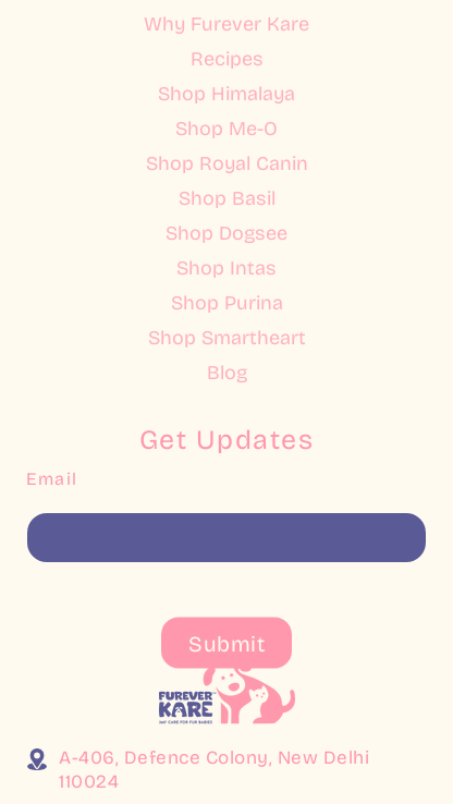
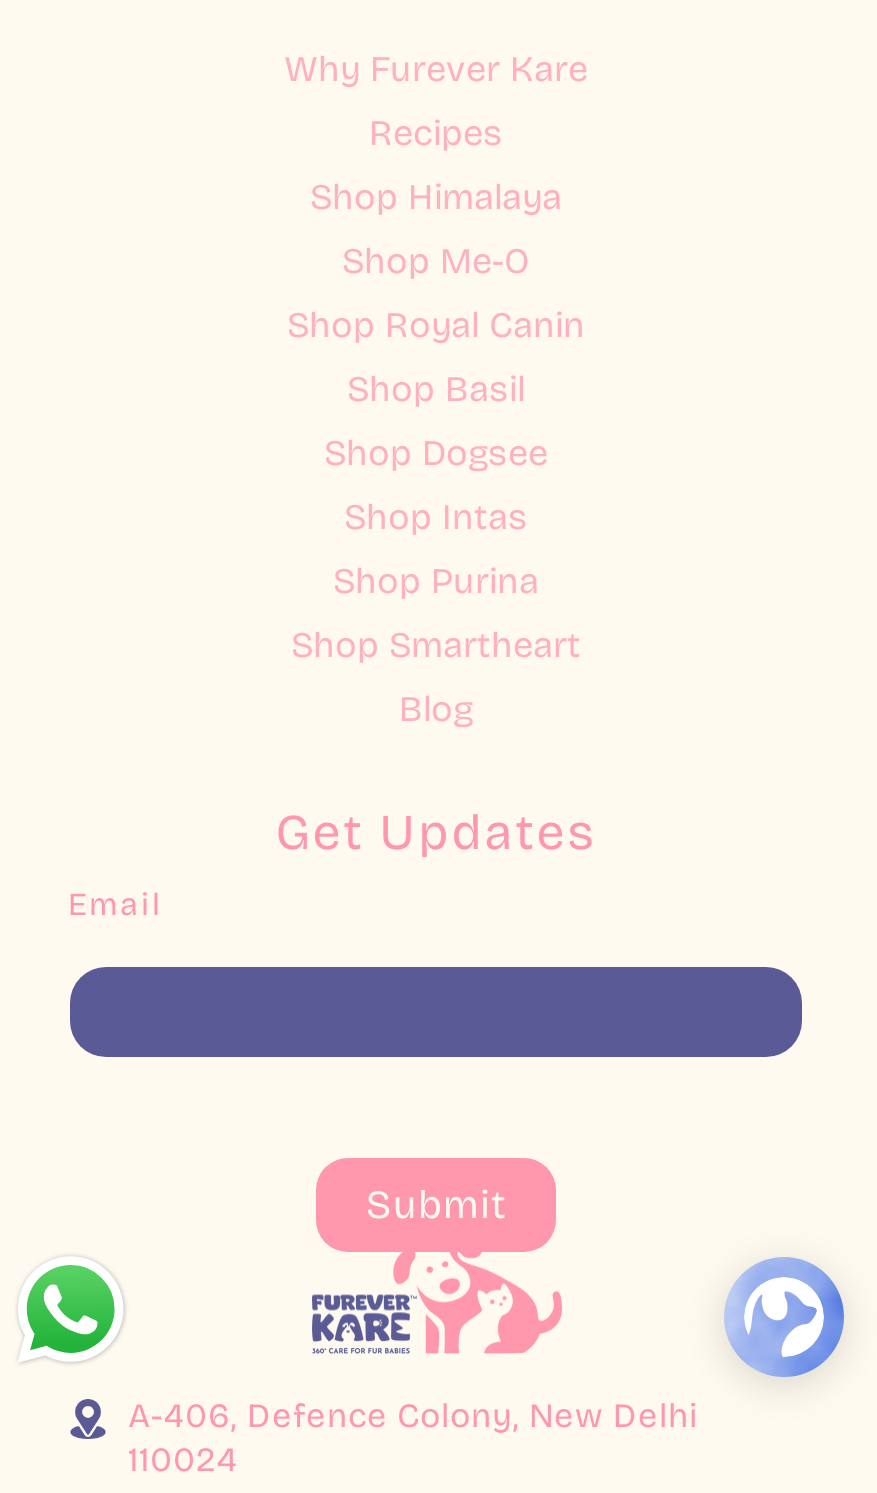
none -> [24,1261,118,1355] [image]
none -> [722,1253,848,1381] [image]

